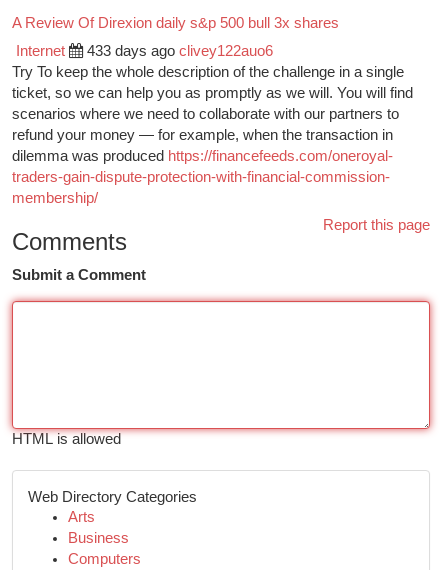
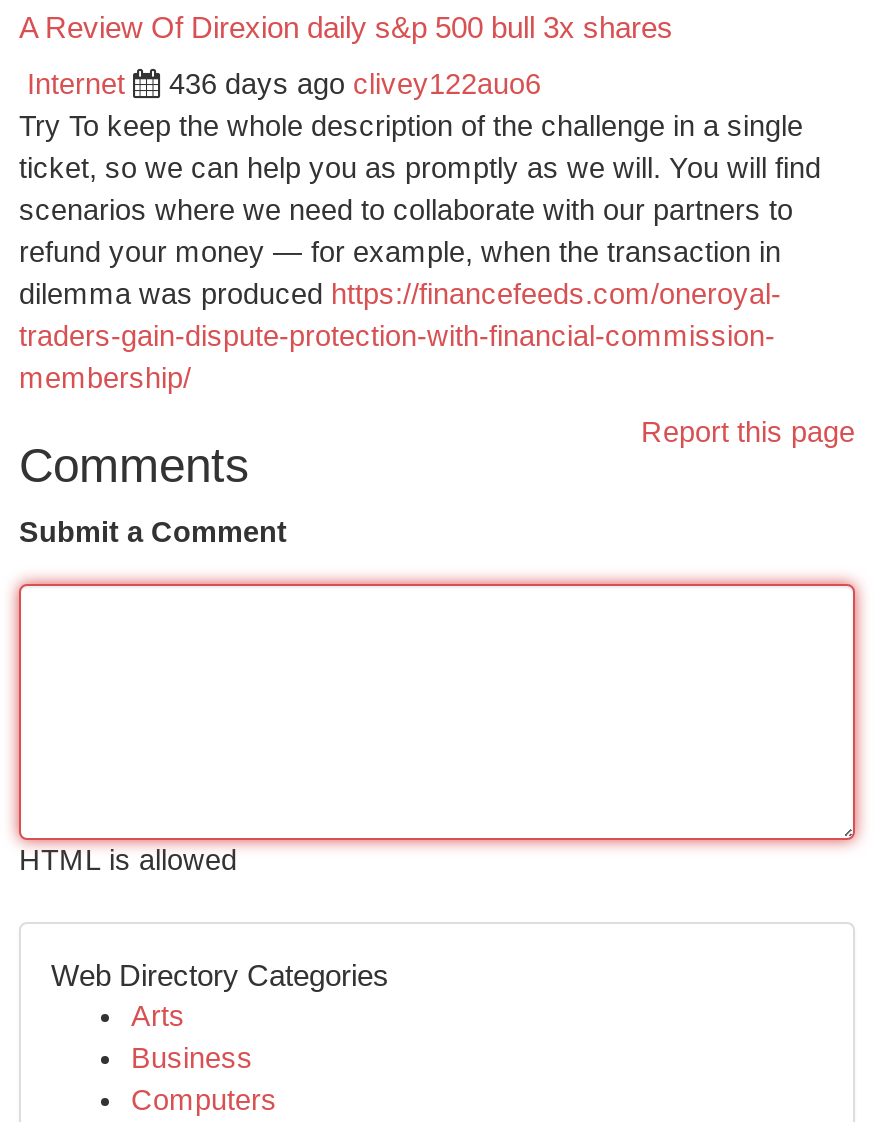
[87,43,273,59] 433 days ago clivey122auo6 -> [169,68,541,100] 436 days ago clivey122auo6

